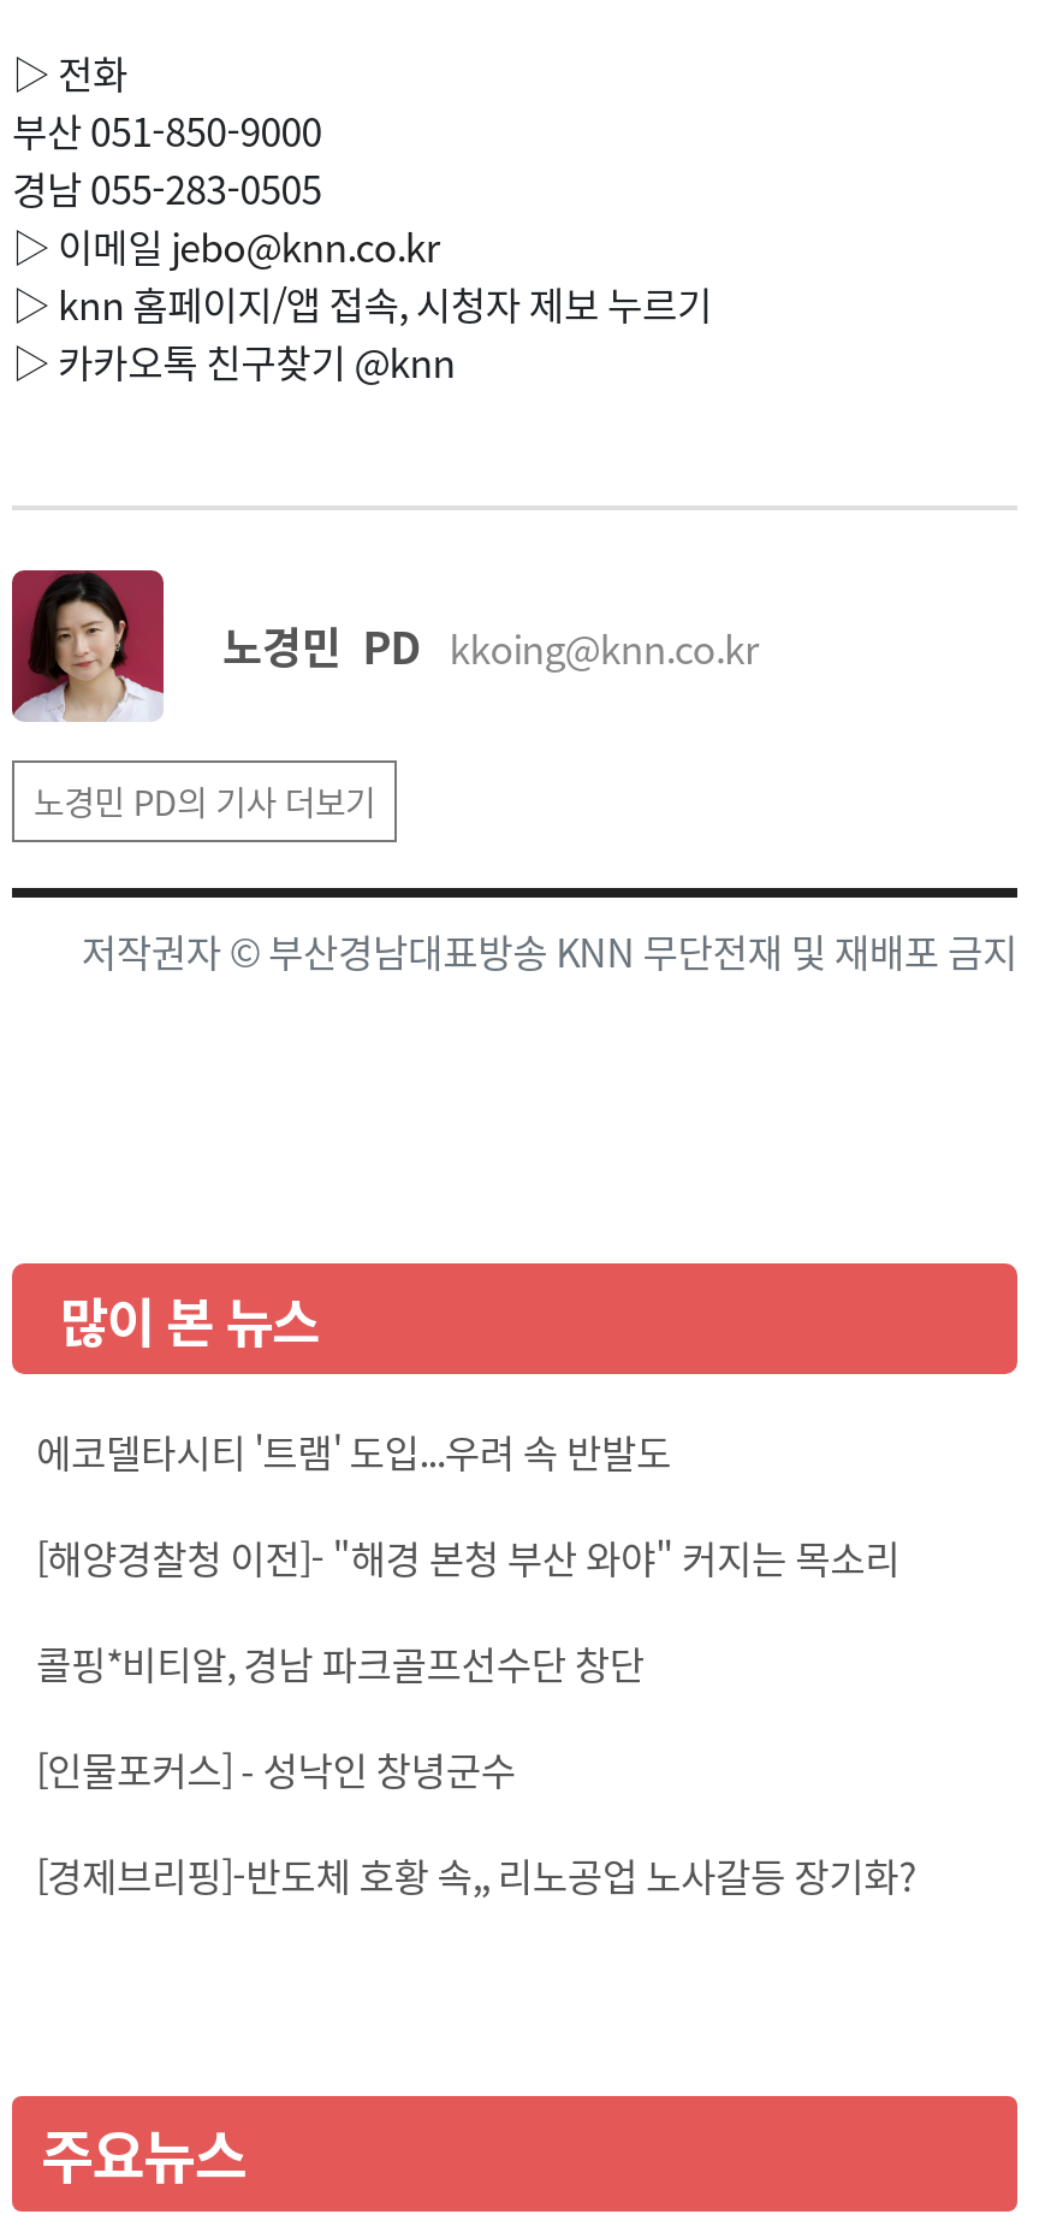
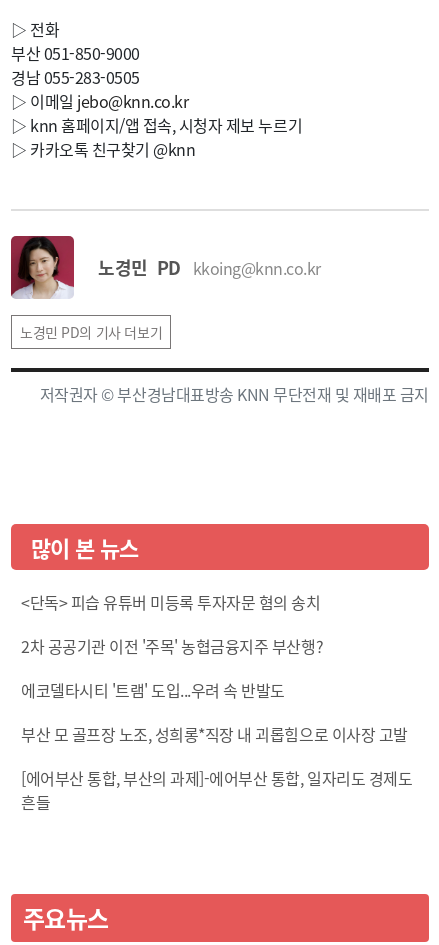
none -> [21,590,323,658] <단독> 피습 유튜버 미등록 투자자문 혐의 송치 | 2차 공공기관 이전 '주목' 농협금융지주 부산행?
moved [36,1422,671,1480] -> [21,678,285,702]: 에코델타시티 '트램' 도입...우려 속 반발도
[36,1528,917,1904] [해양경찰청 이전]- "해경 본청 부산 와야" 커지는 목소리 | 콜핑*비티알, 경남 파크골프선수단 창단 | [인물포커스] - 성낙인 창녕군수 | [경제브리핑]-반도체 호황 속,, 리노공업 노사갈등 장기화? -> [21,722,412,814] 부산 모 골프장 노조, 성희롱*직장 내 괴롭힘으로 이사장 고발 | [에어부산 통합, 부산의 과제]-에어부산 통합, 일자리도 경제도 | 흔들

